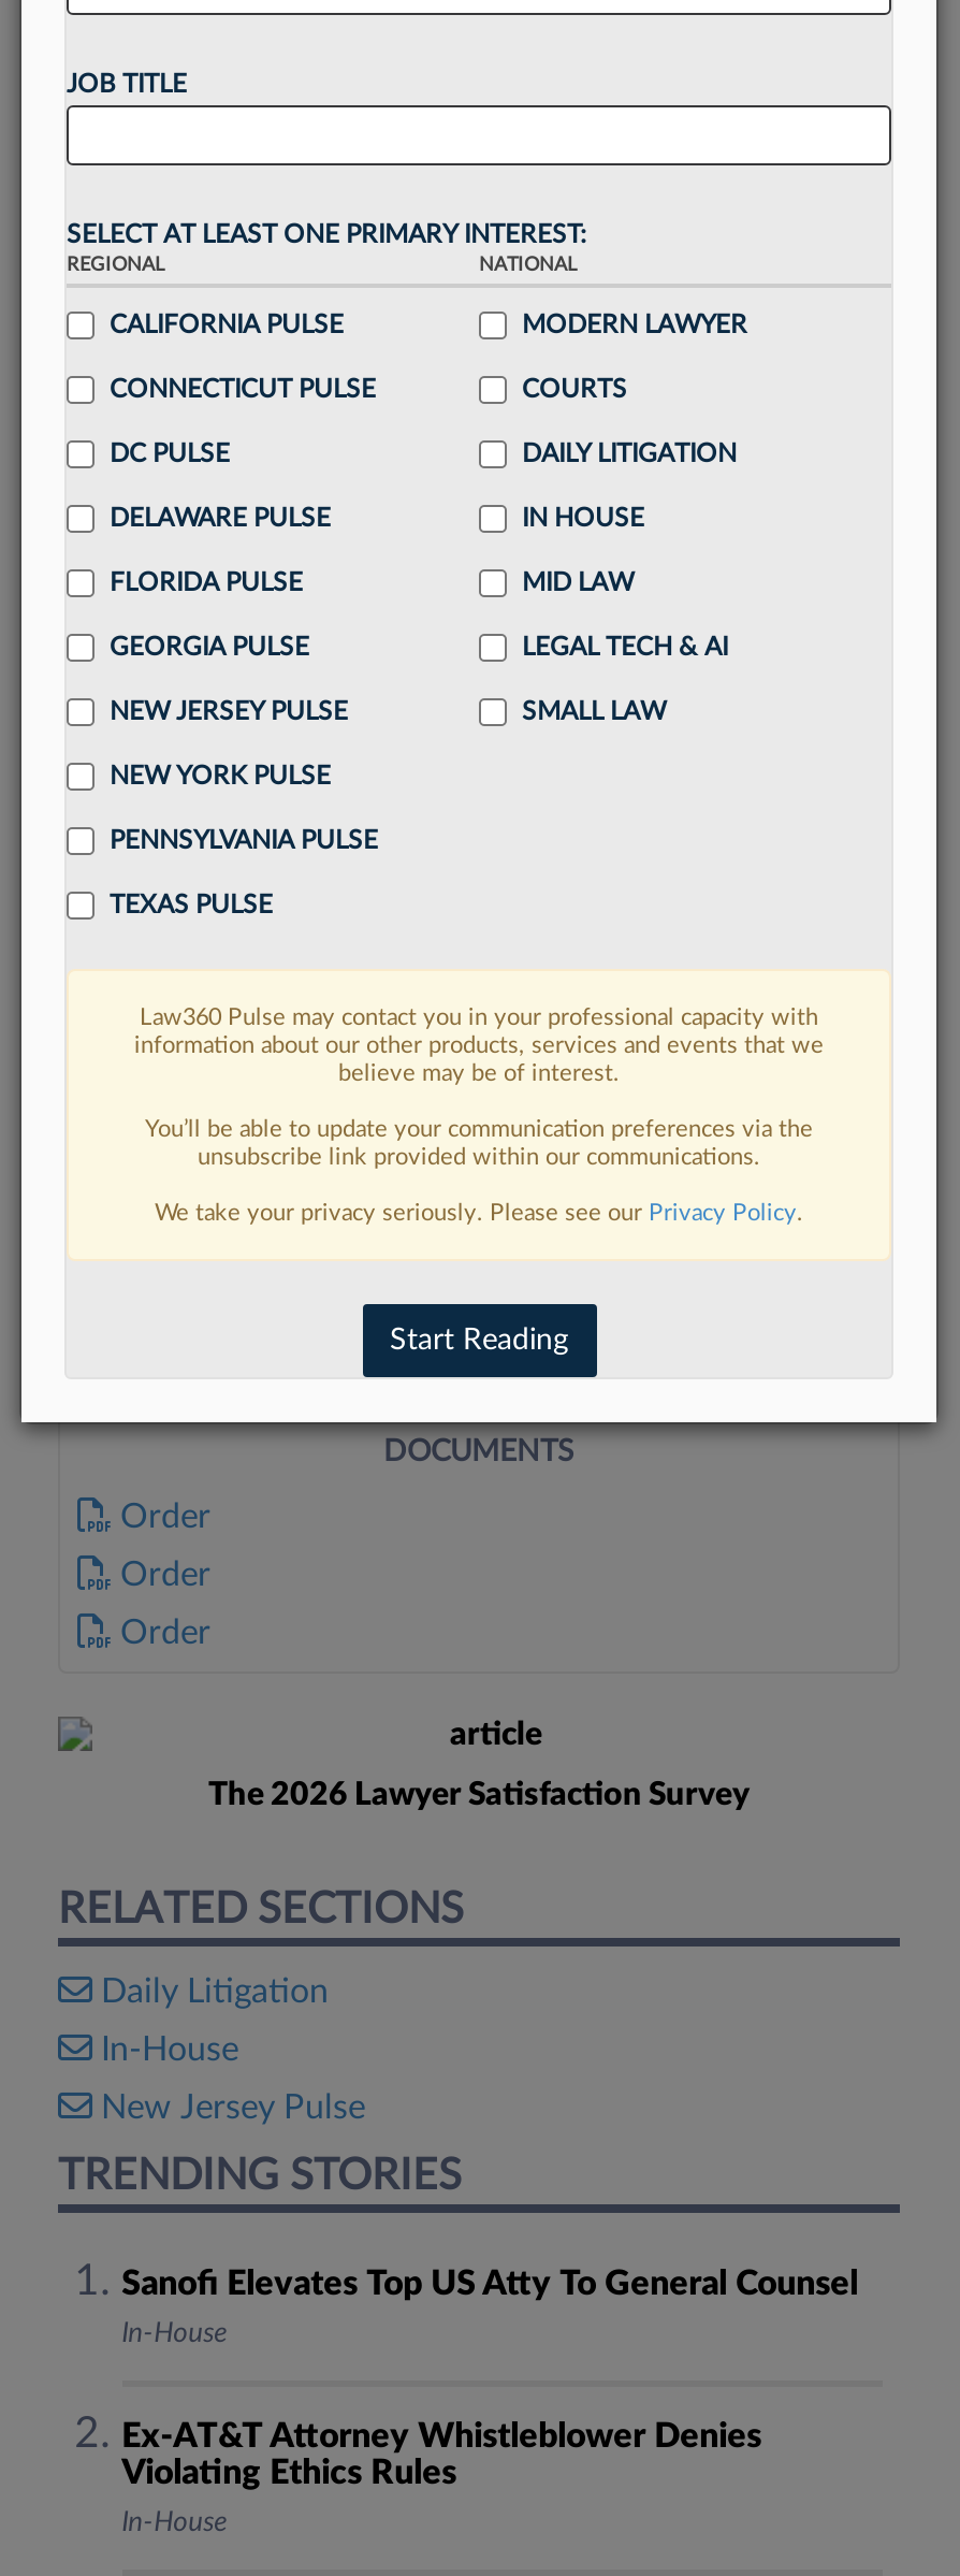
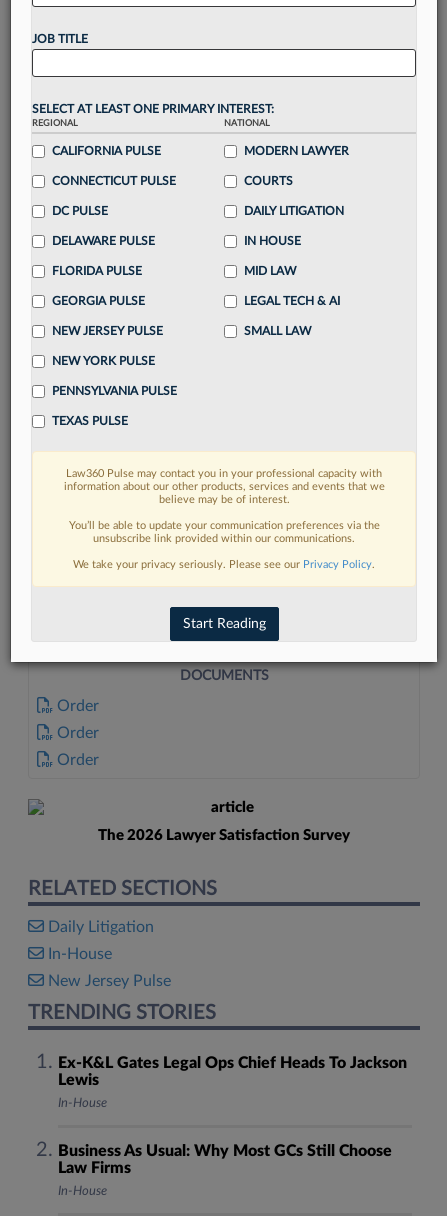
[122,2267,858,2301] Sanofi Elevates Top US Atty To General Counsel -> [58,1055,407,1088] Ex-K&L Gates Legal Ops Chief Heads To Jackson | Lewis
[122,2419,762,2490] Ex-AT&T Attorney Whistleblower Denies | Violating Ethics Rules -> [58,1143,392,1176] Business As Usual: Why Most GCs Still Choose | Law Firms

